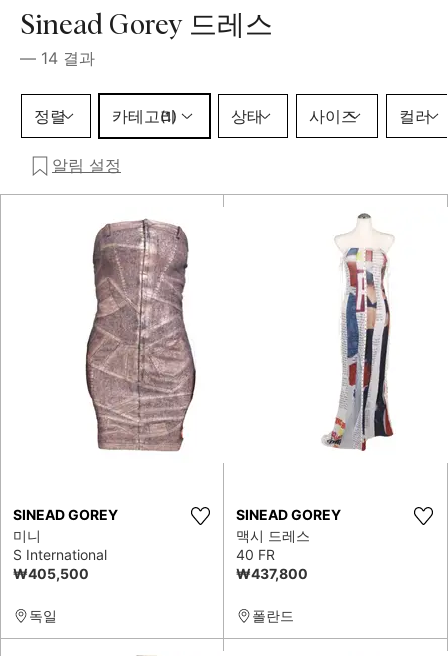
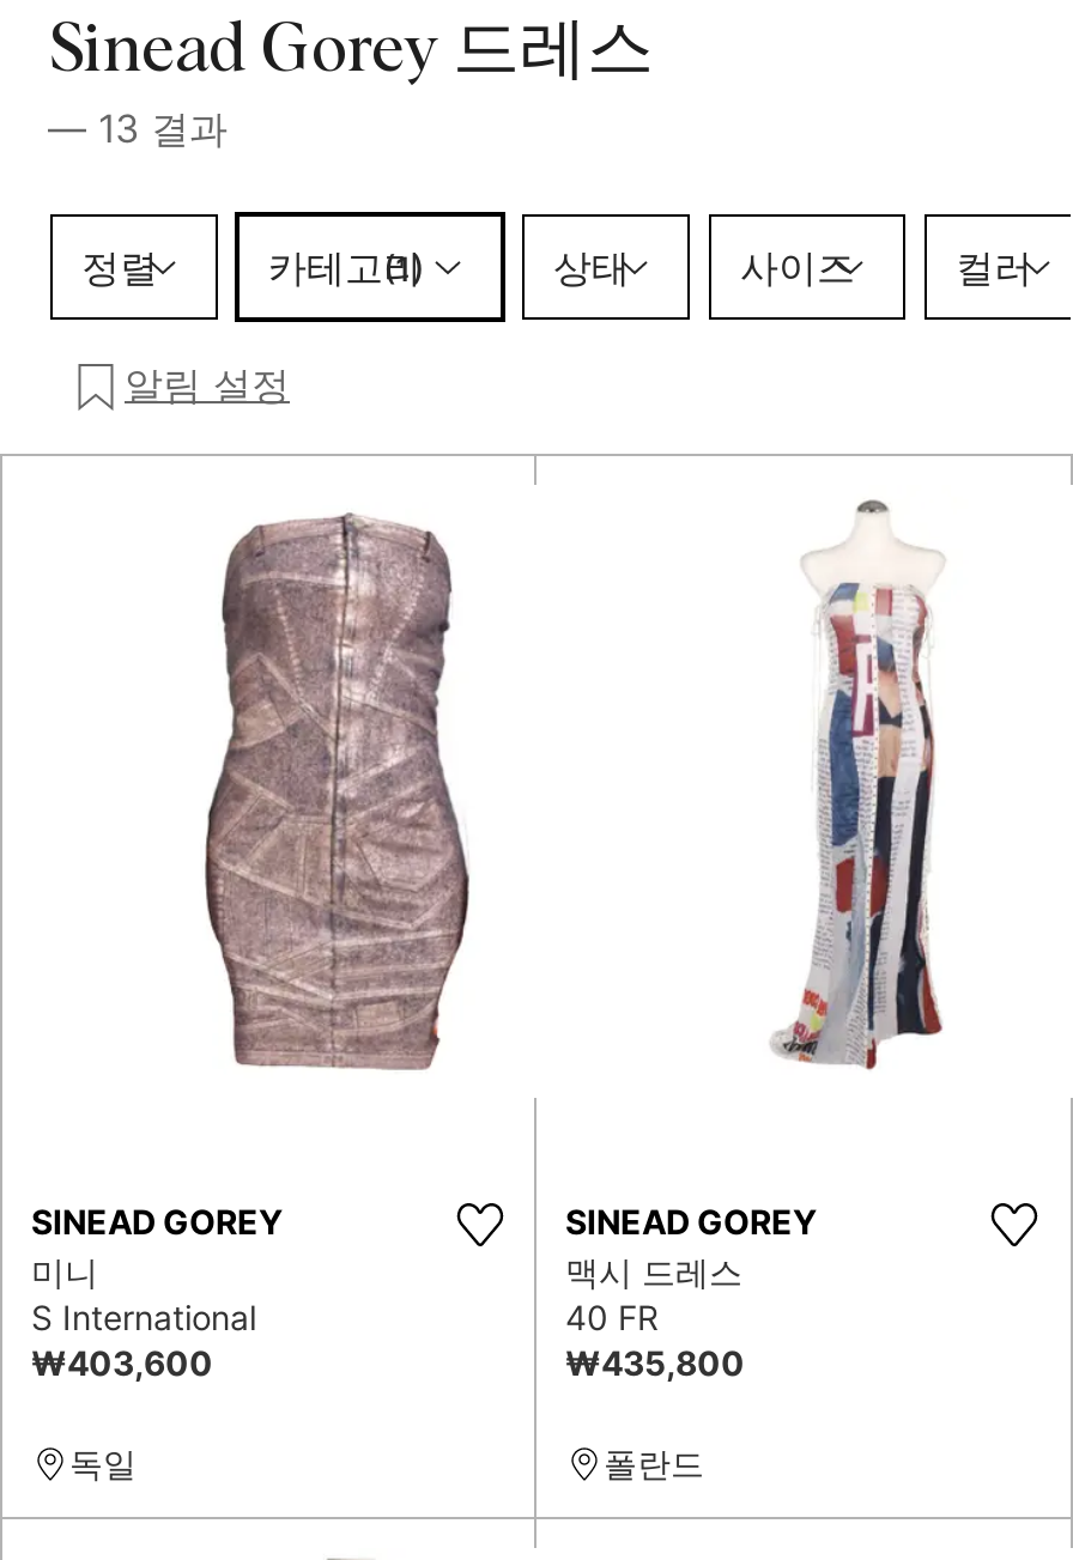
[20,48,95,68] — 14 결과 -> [48,104,228,152] — 13 결과
[13,565,89,582] ₩405,500 -> [31,1342,213,1383] ₩403,600
[236,565,308,582] ₩437,800 -> [565,1342,745,1383] ₩435,800

